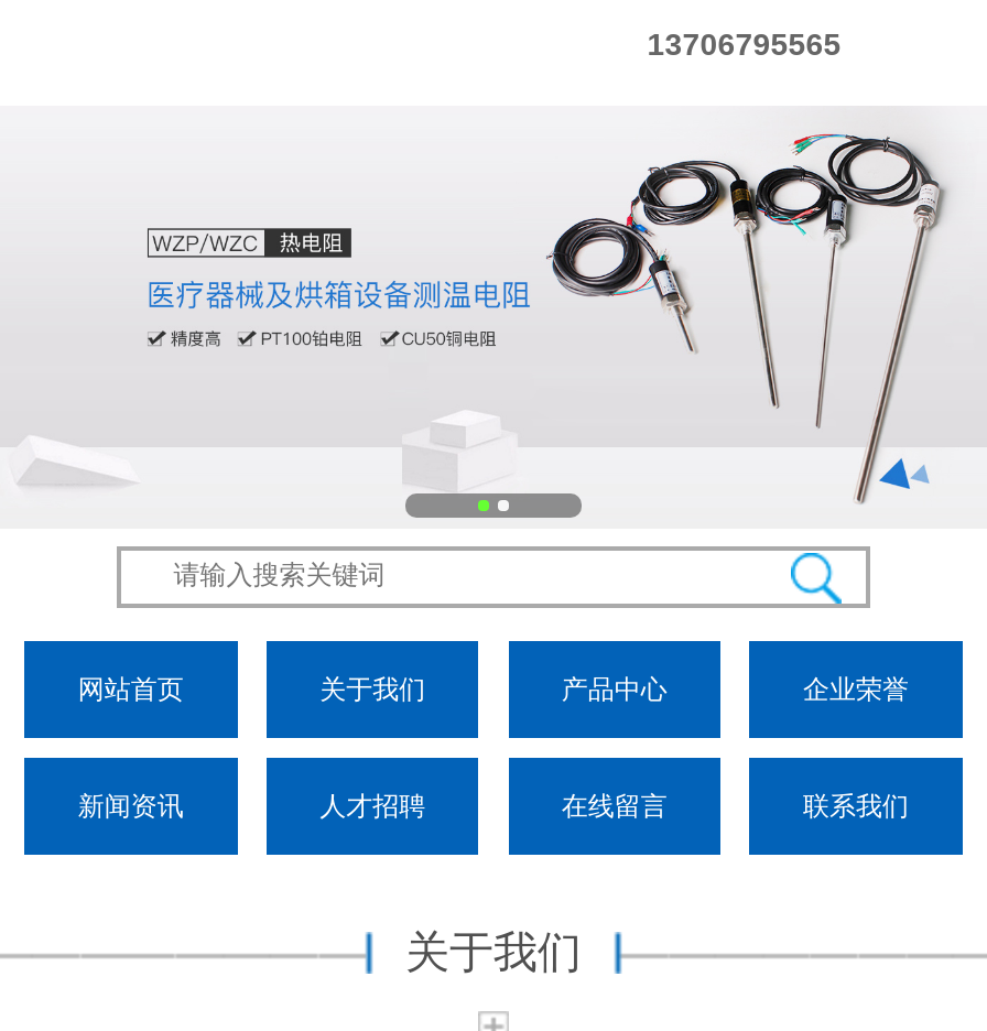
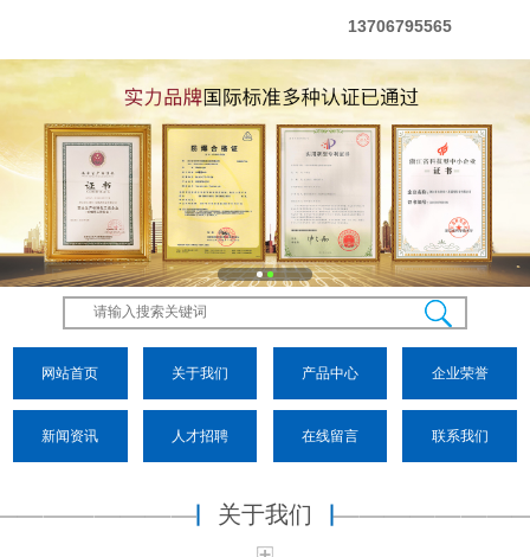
[7,108,980,529] [image] -> [4,59,526,288] [image]

